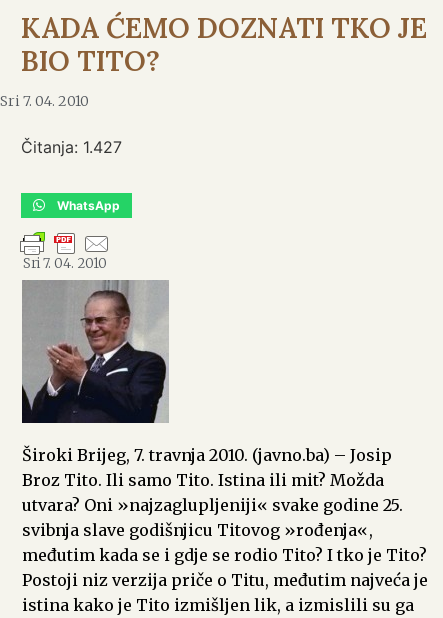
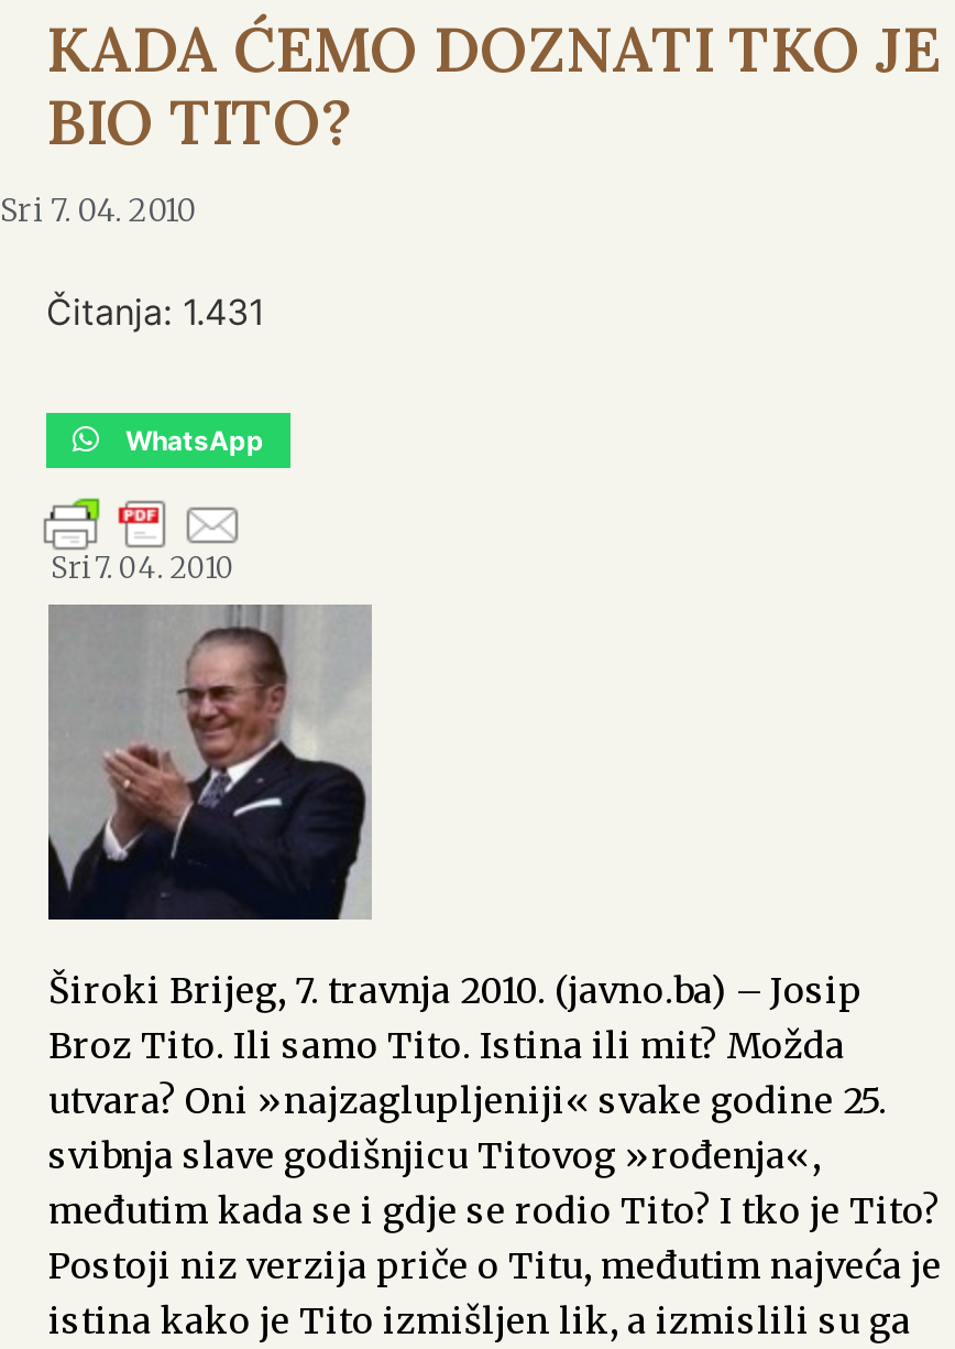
[21,137,122,157] Čitanja: 1.427 -> [46,291,264,335] Čitanja: 1.431

